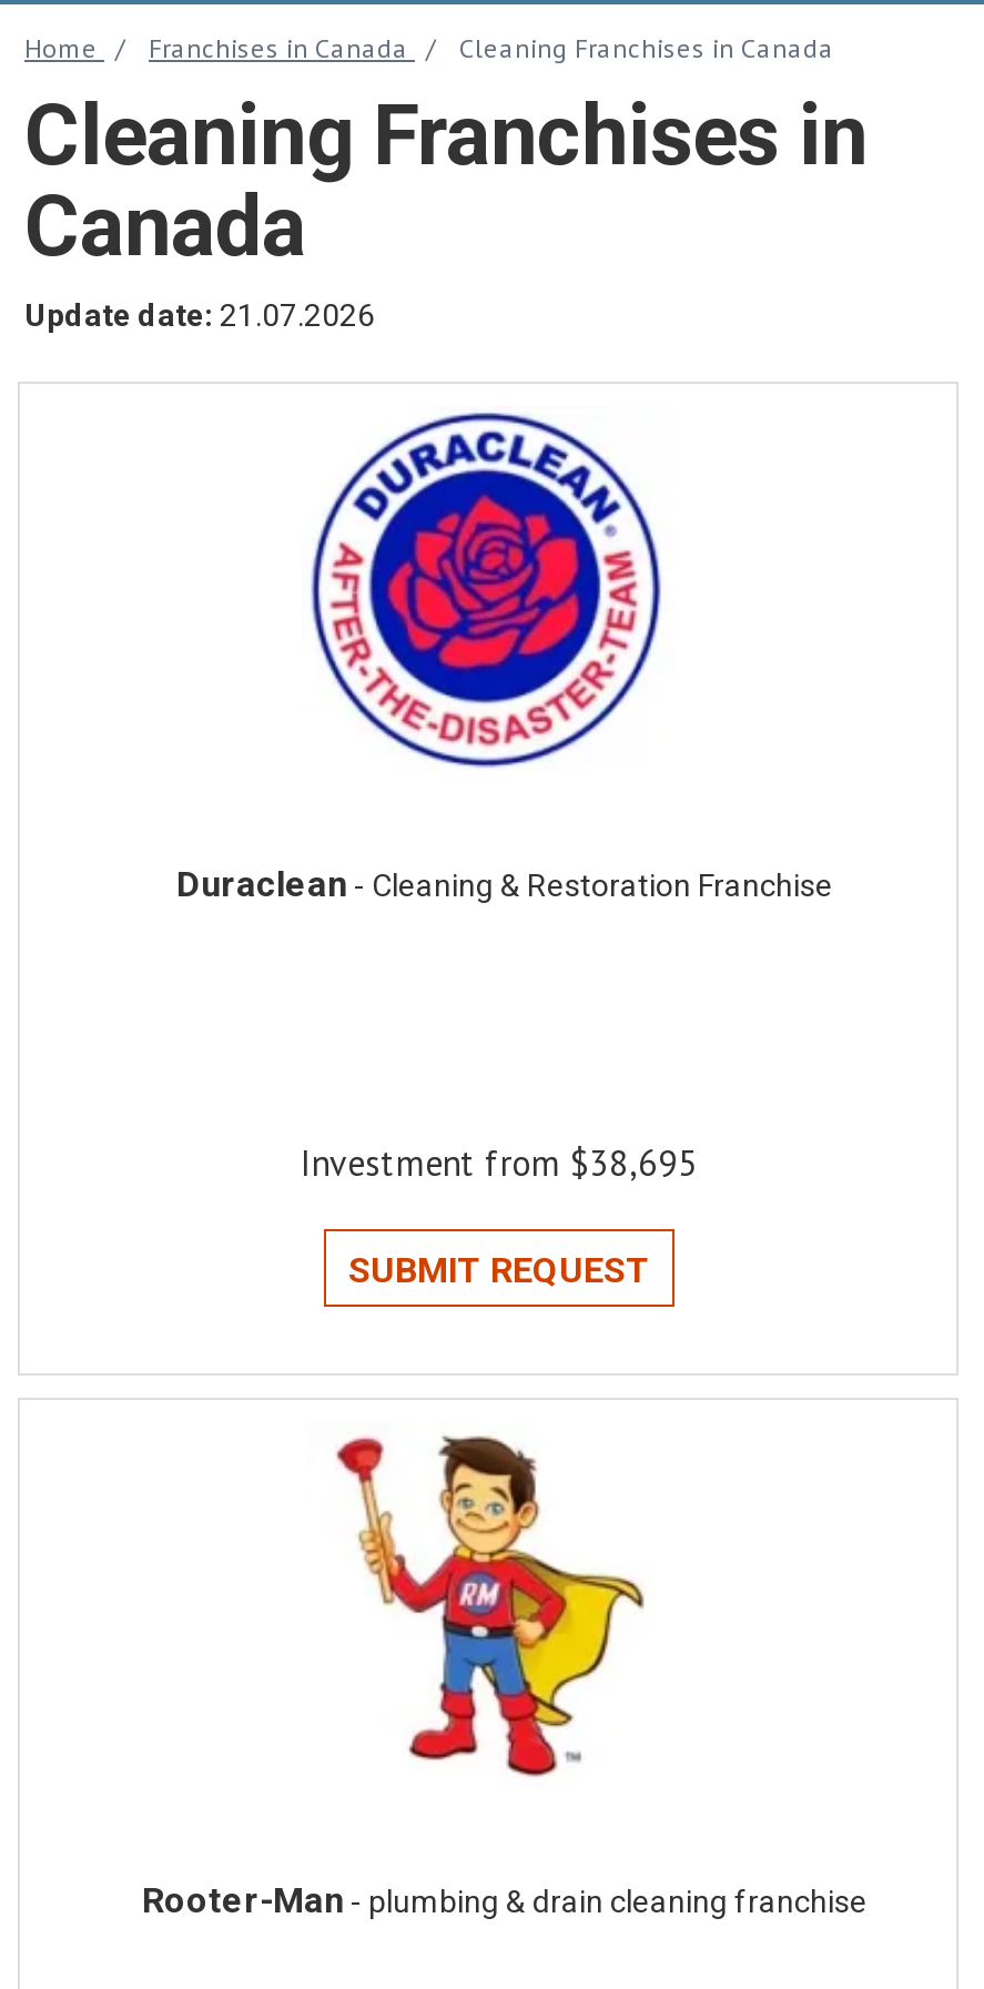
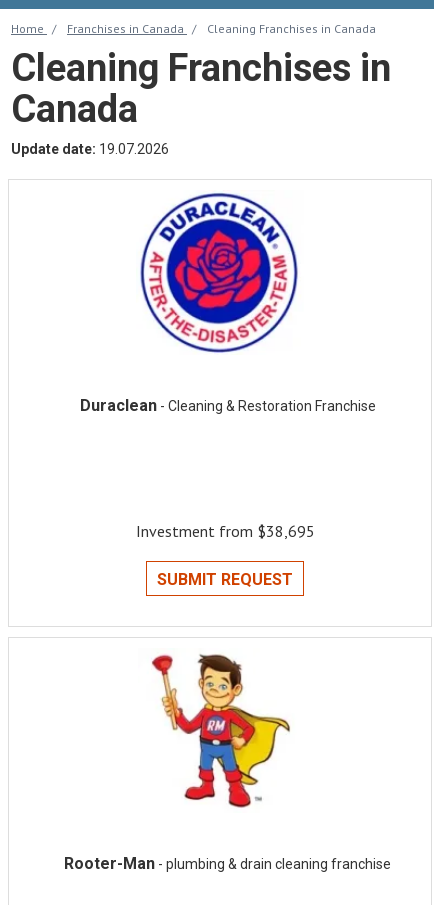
[24,297,375,333] Update date: 21.07.2026 -> [11,141,169,157] Update date: 19.07.2026

